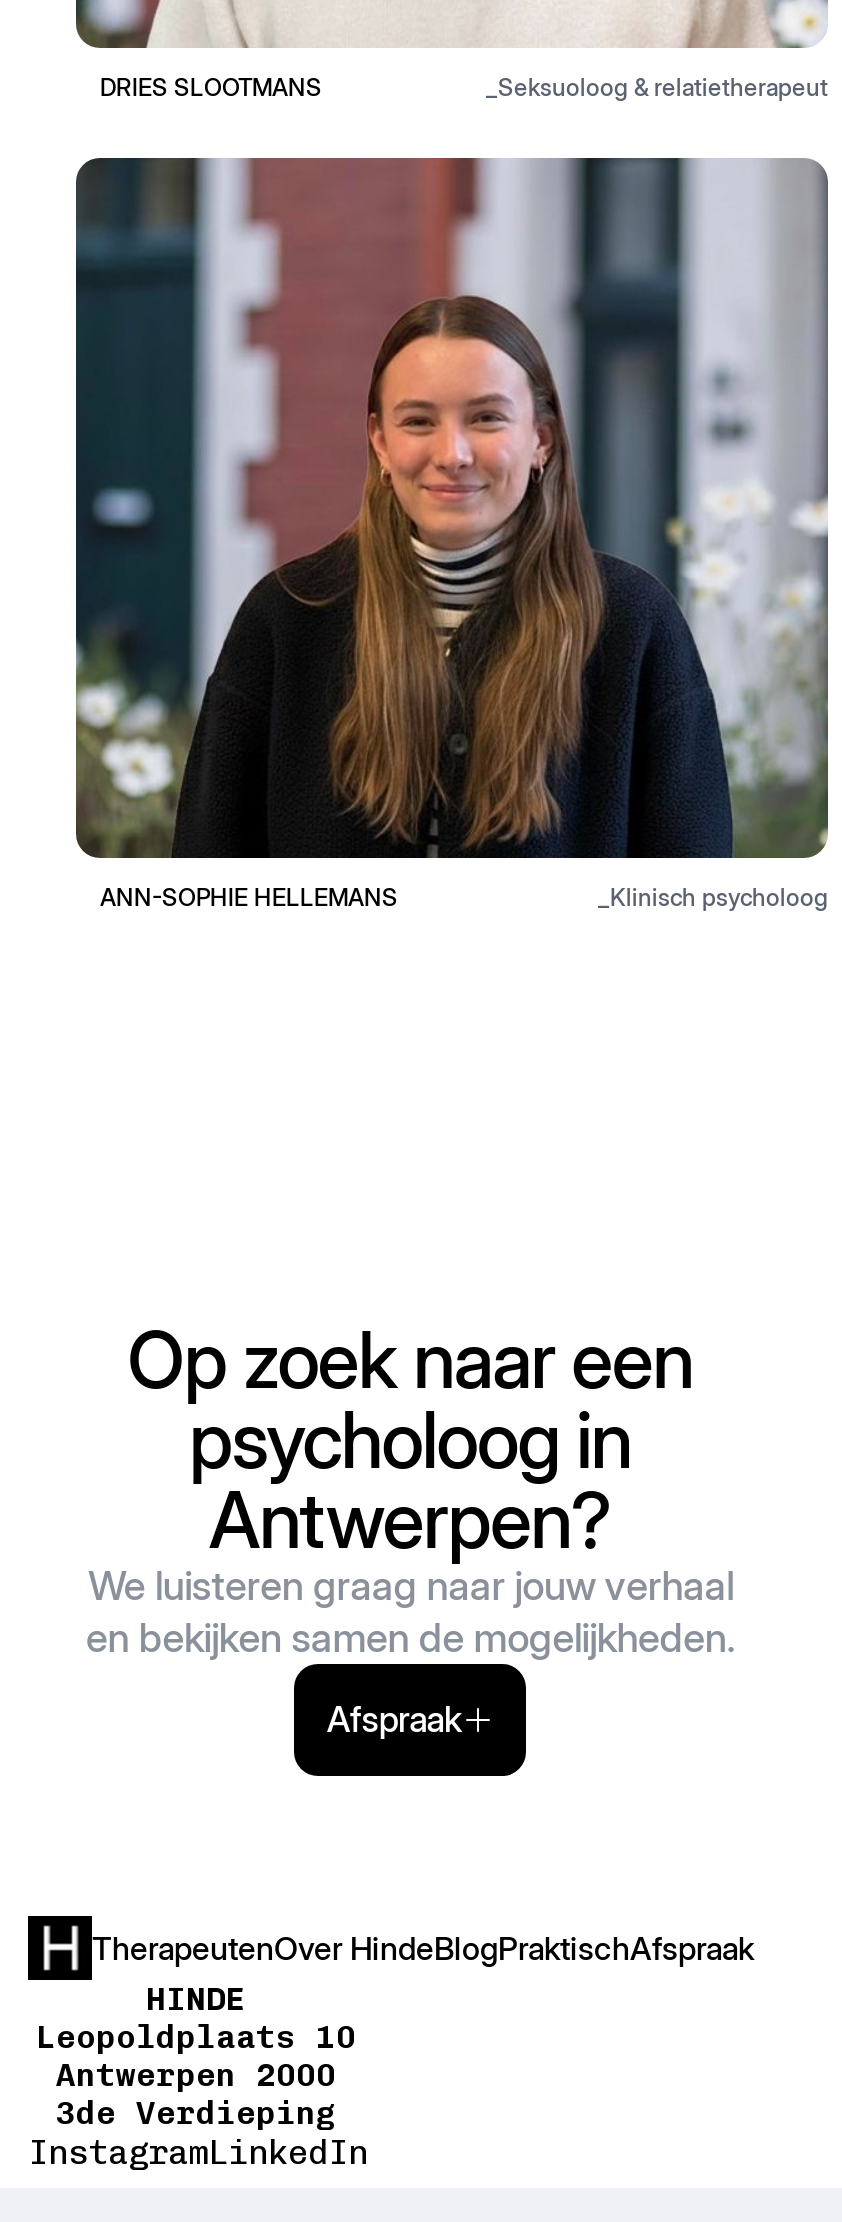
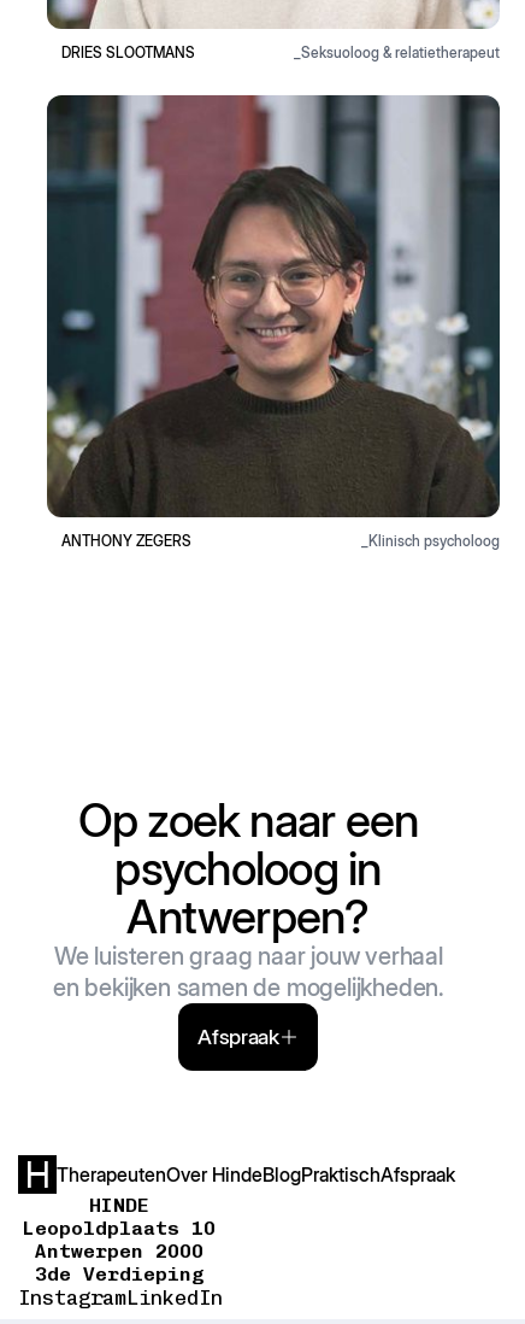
[76,158,828,912] [image] | ANN-SOPHIE HELLEMANS -> [47,95,501,550] [image] | ANTHONY ZEGERS

